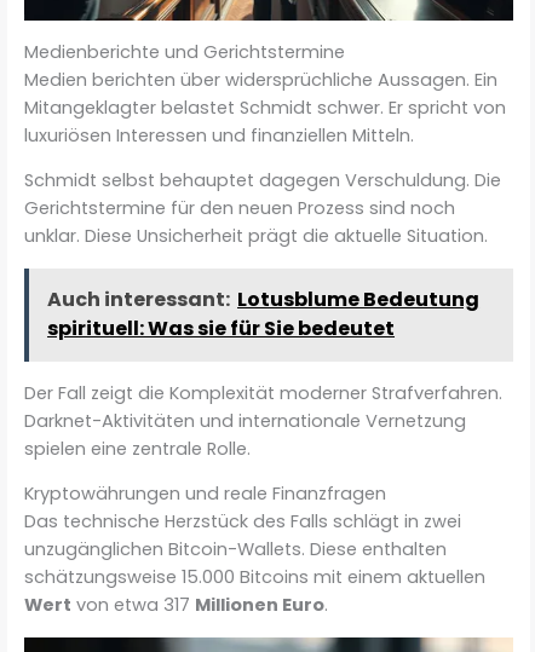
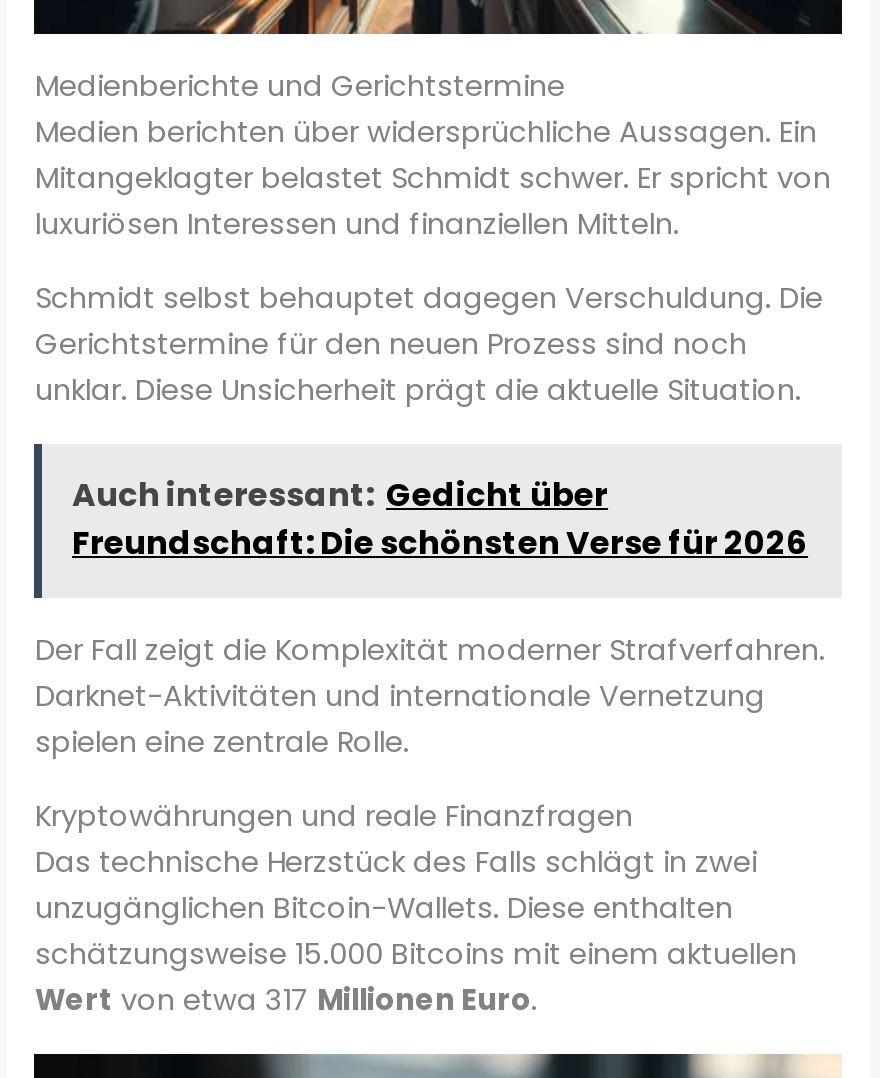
[47,286,479,343] Auch interessant: Lotusblume Bedeutung | spirituell: Was sie für Sie bedeutet -> [72,473,808,567] Auch interessant: Gedicht über | Freundschaft: Die schönsten Verse für 2026

